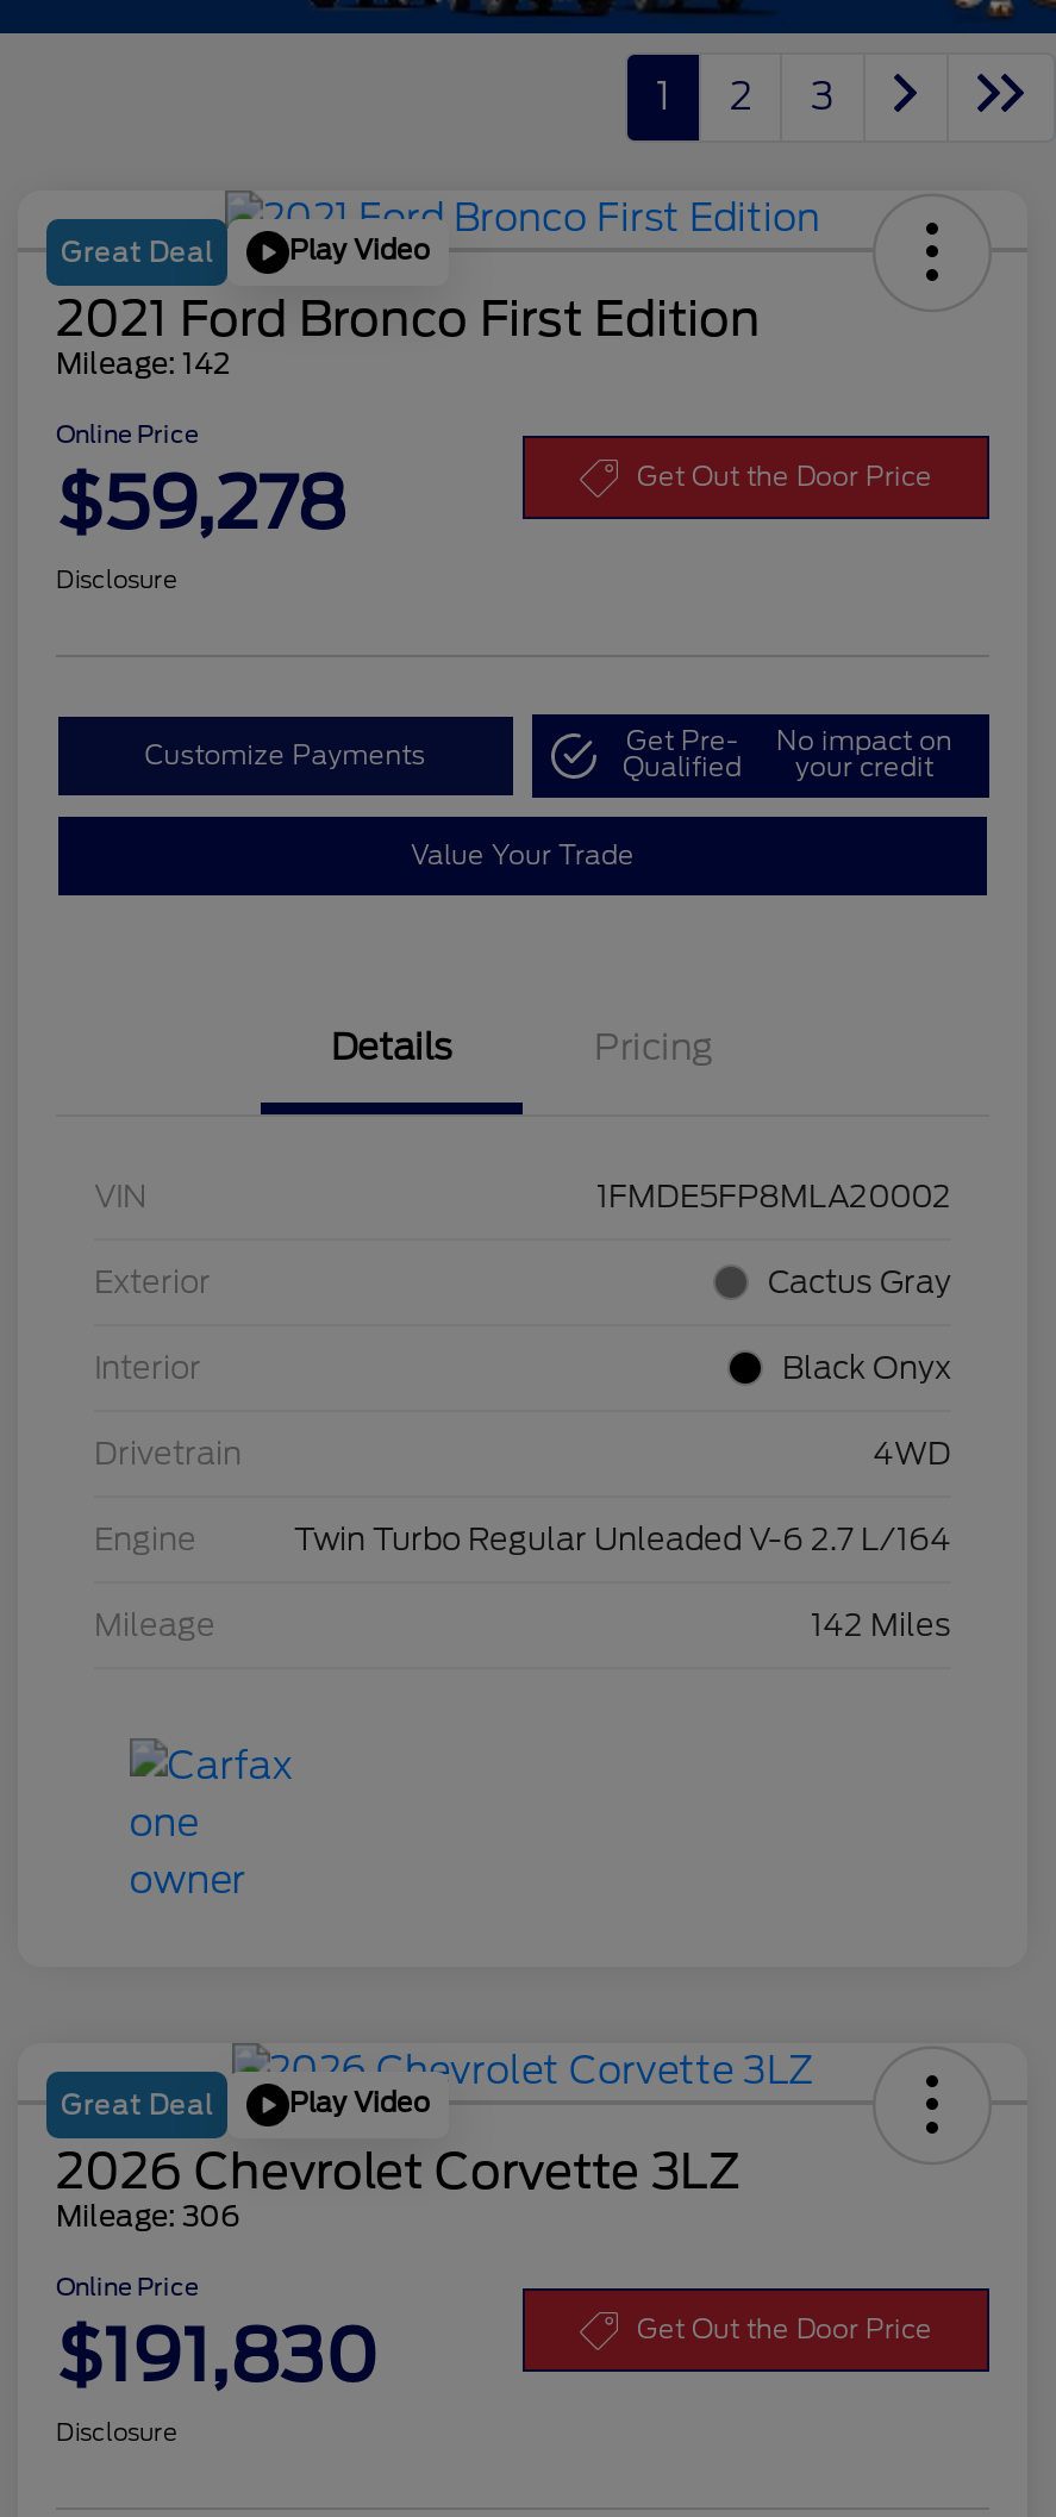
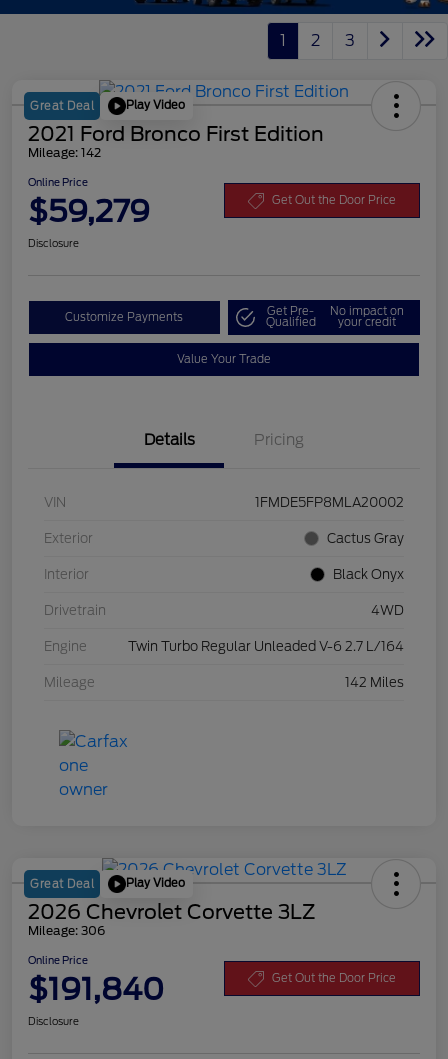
[56,459,346,545] $59,278 -> [28,193,150,229] $59,279
[56,2312,377,2397] $191,830 -> [28,971,164,1007] $191,840

